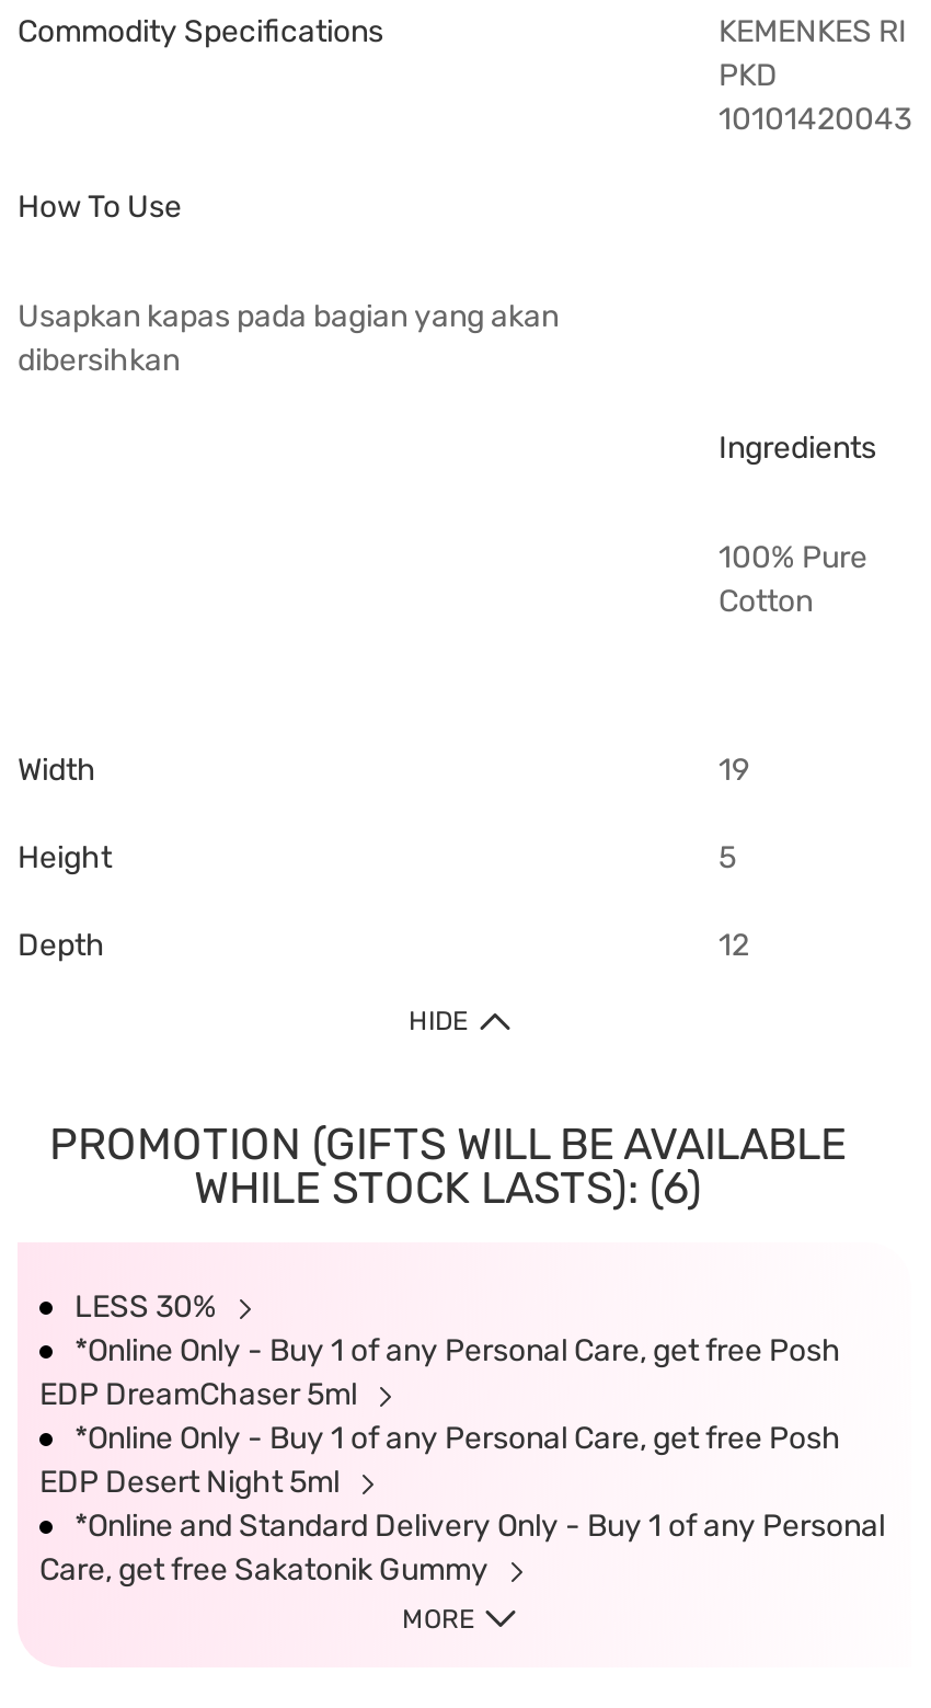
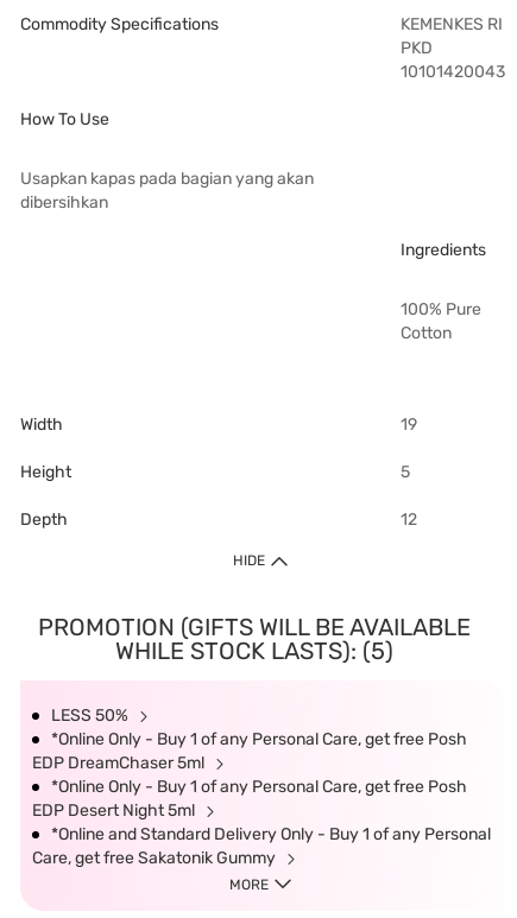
[194,1161,702,1214] WHILE STOCK LASTS): (6) -> [115,637,393,665] WHILE STOCK LASTS): (5)
[74,1288,223,1326] LESS 30% -> [51,705,132,726] LESS 50%

